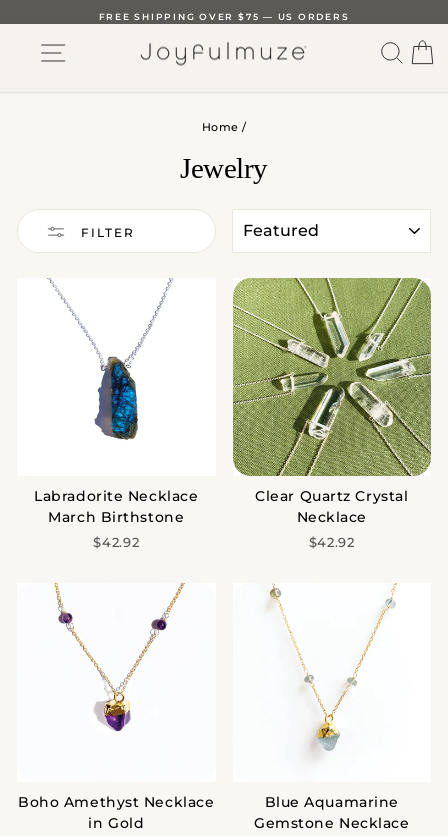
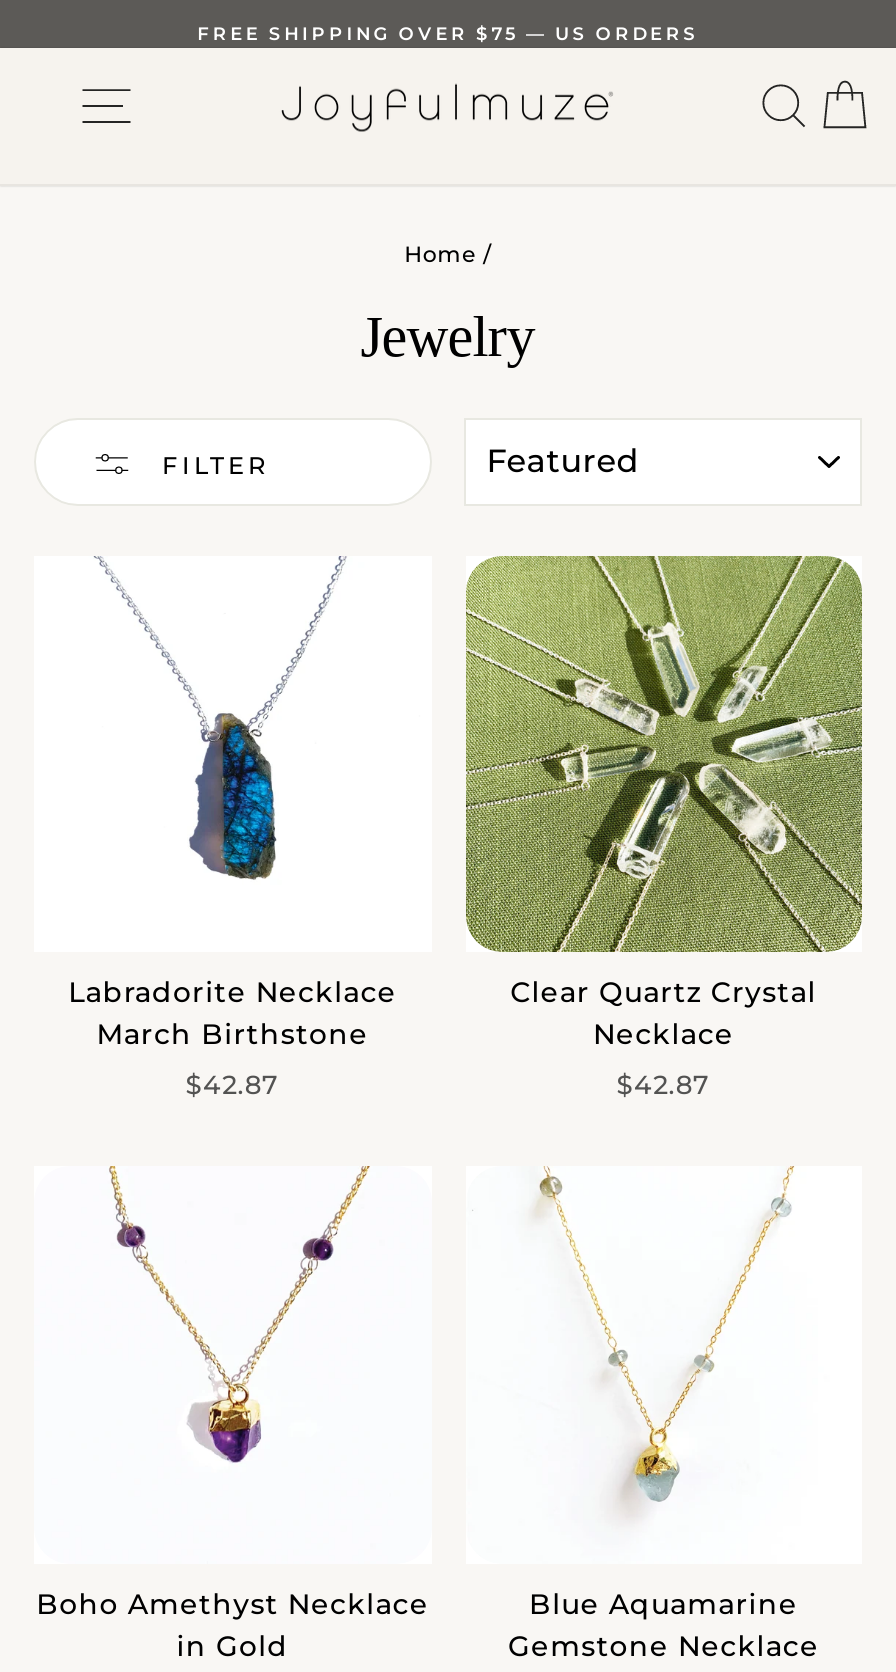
[93,534,139,550] $42.92 -> [186,1068,279,1100] $42.87
[309,534,355,550] $42.92 -> [617,1068,710,1100] $42.87

